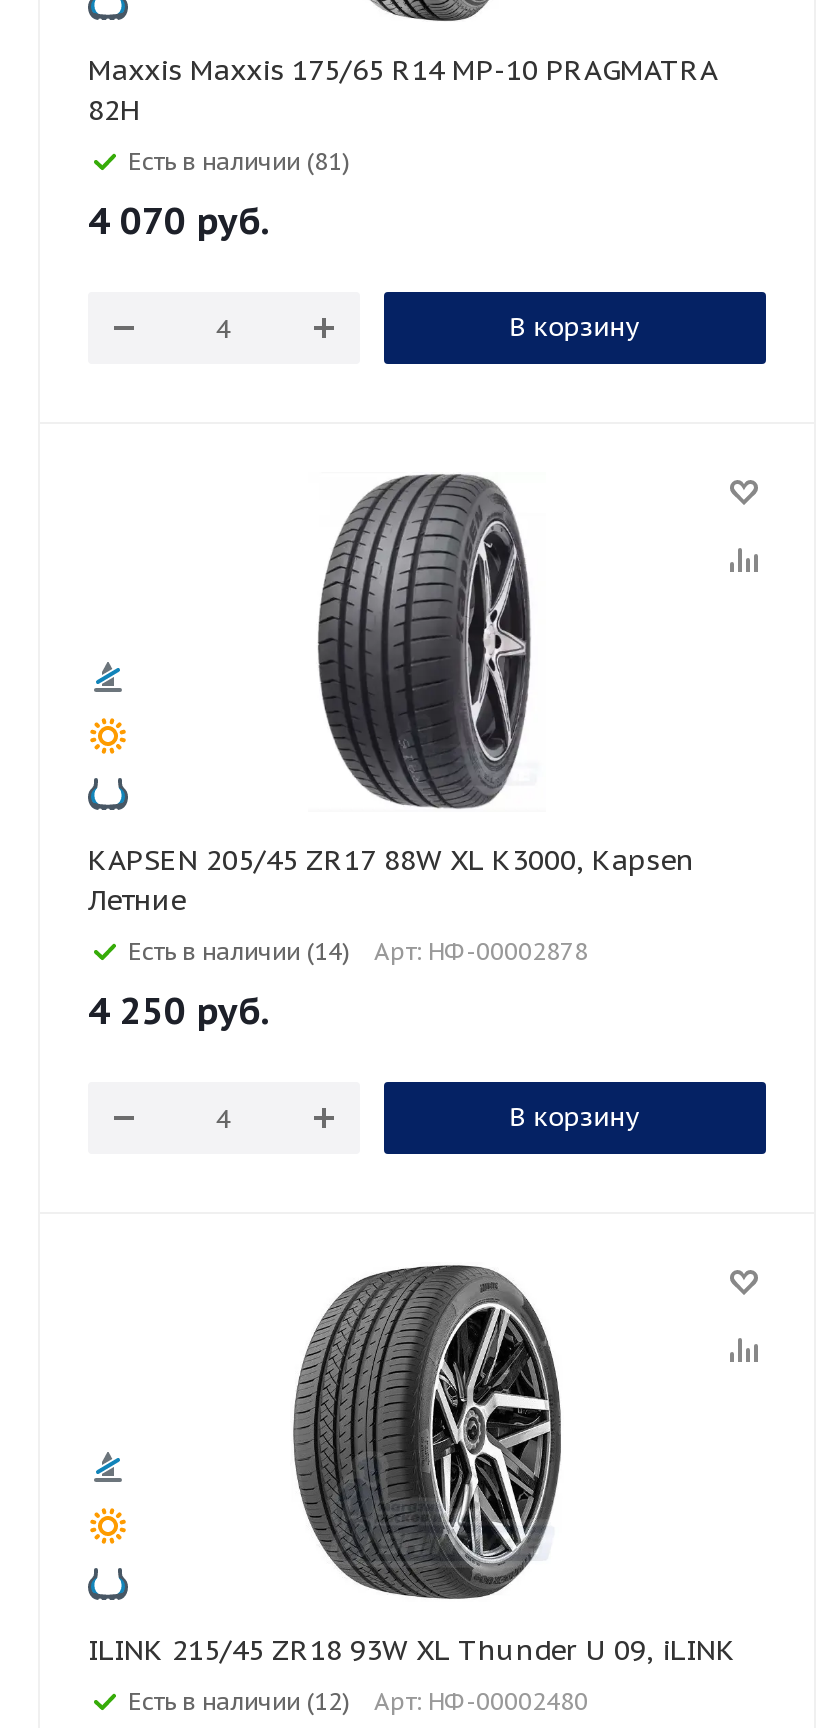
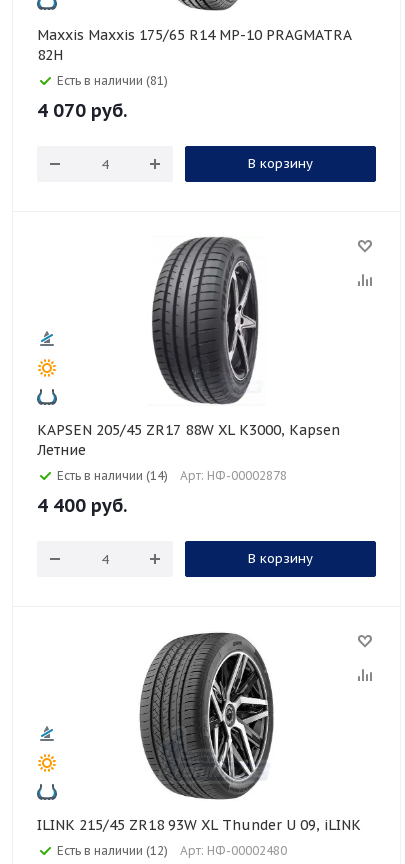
[88,988,268,1034] 4 250 руб. -> [37,494,127,517] 4 400 руб.

